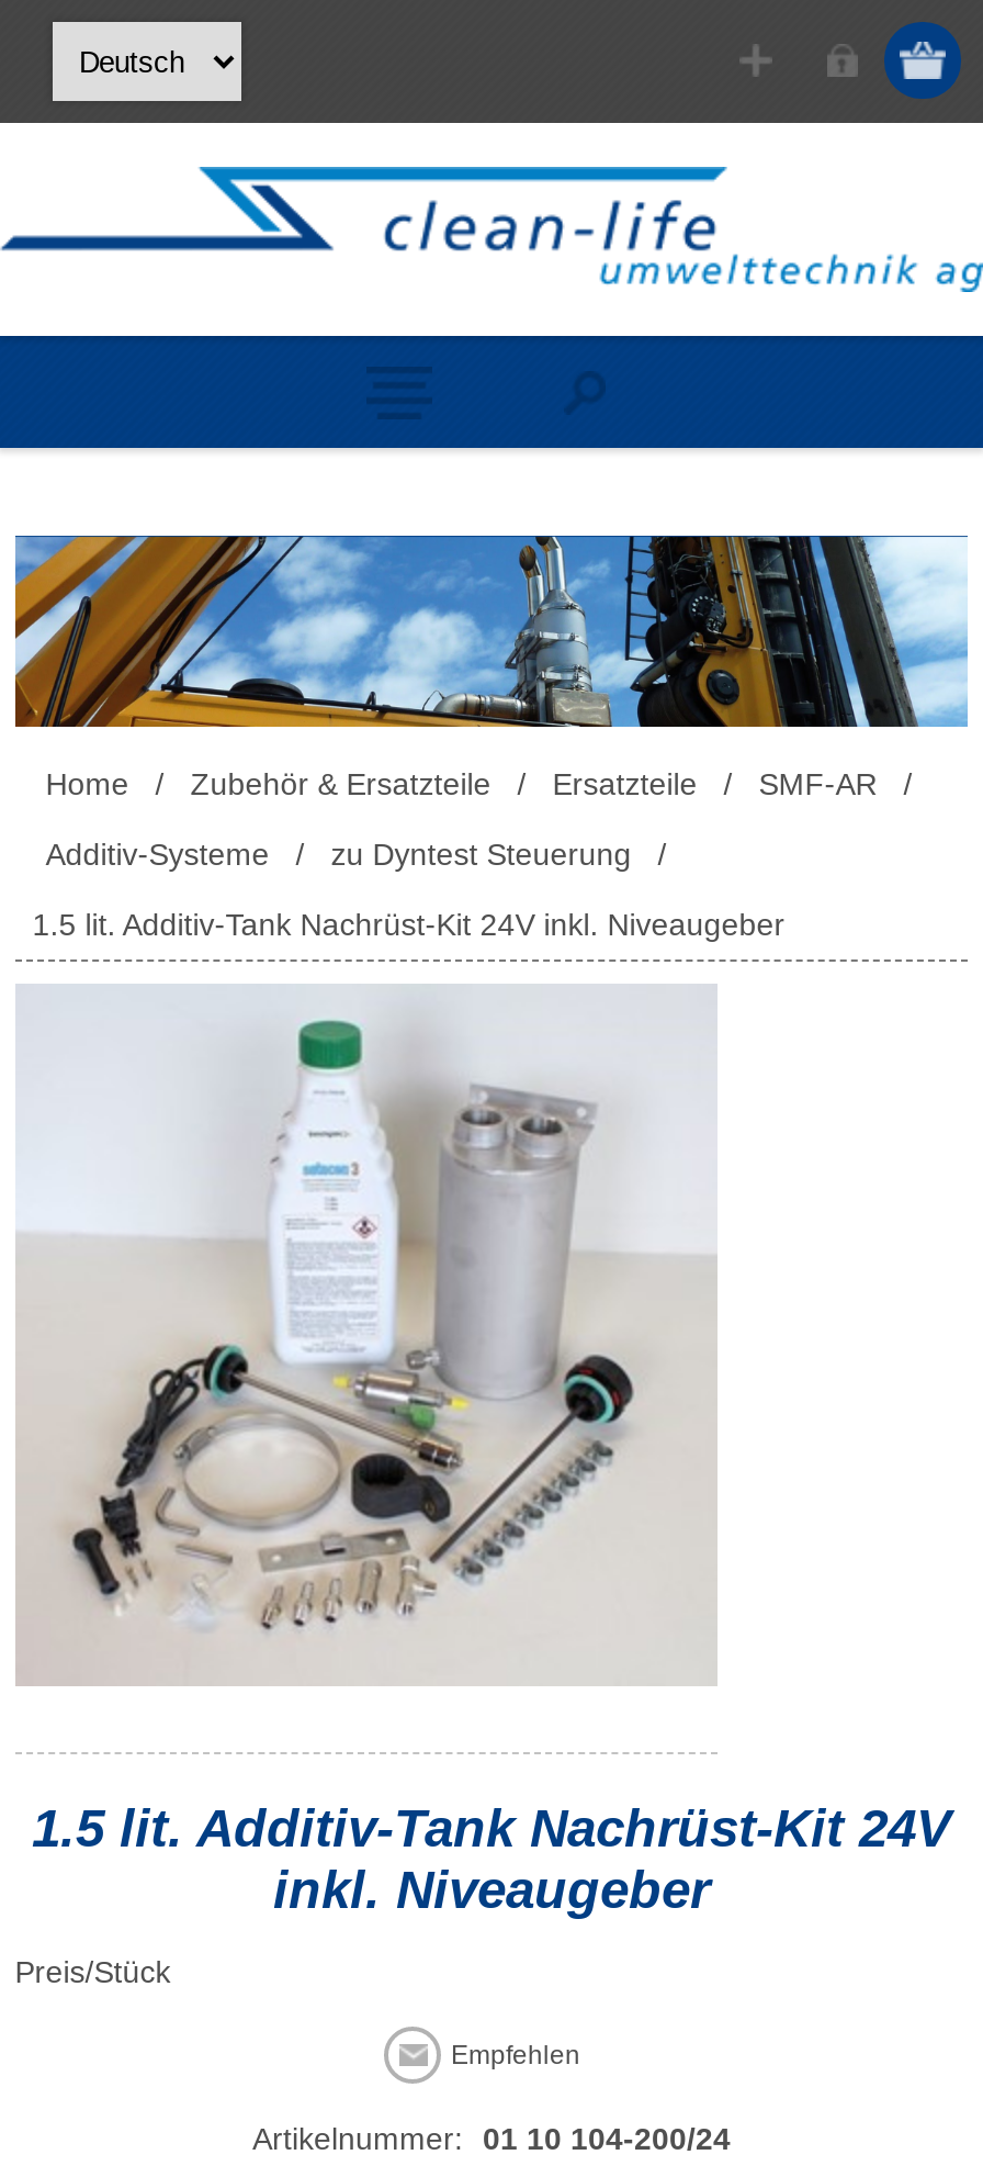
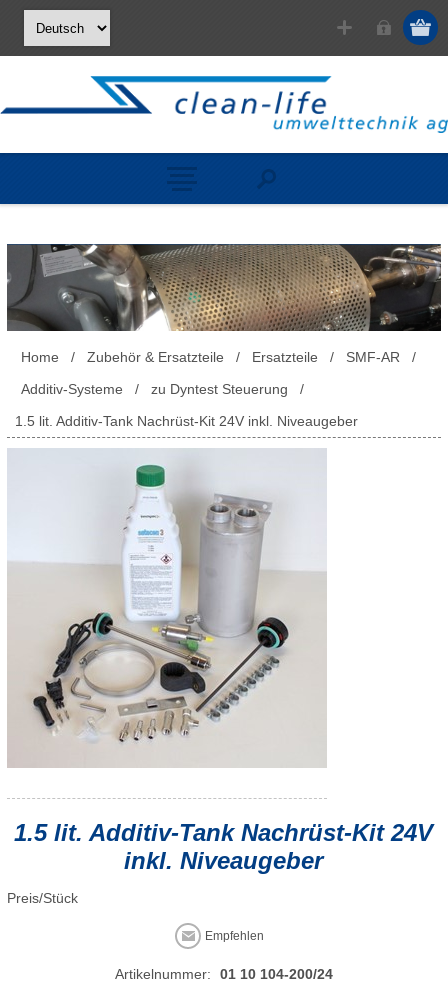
[13,534,970,729] [image] -> [6,243,442,332] [image]

